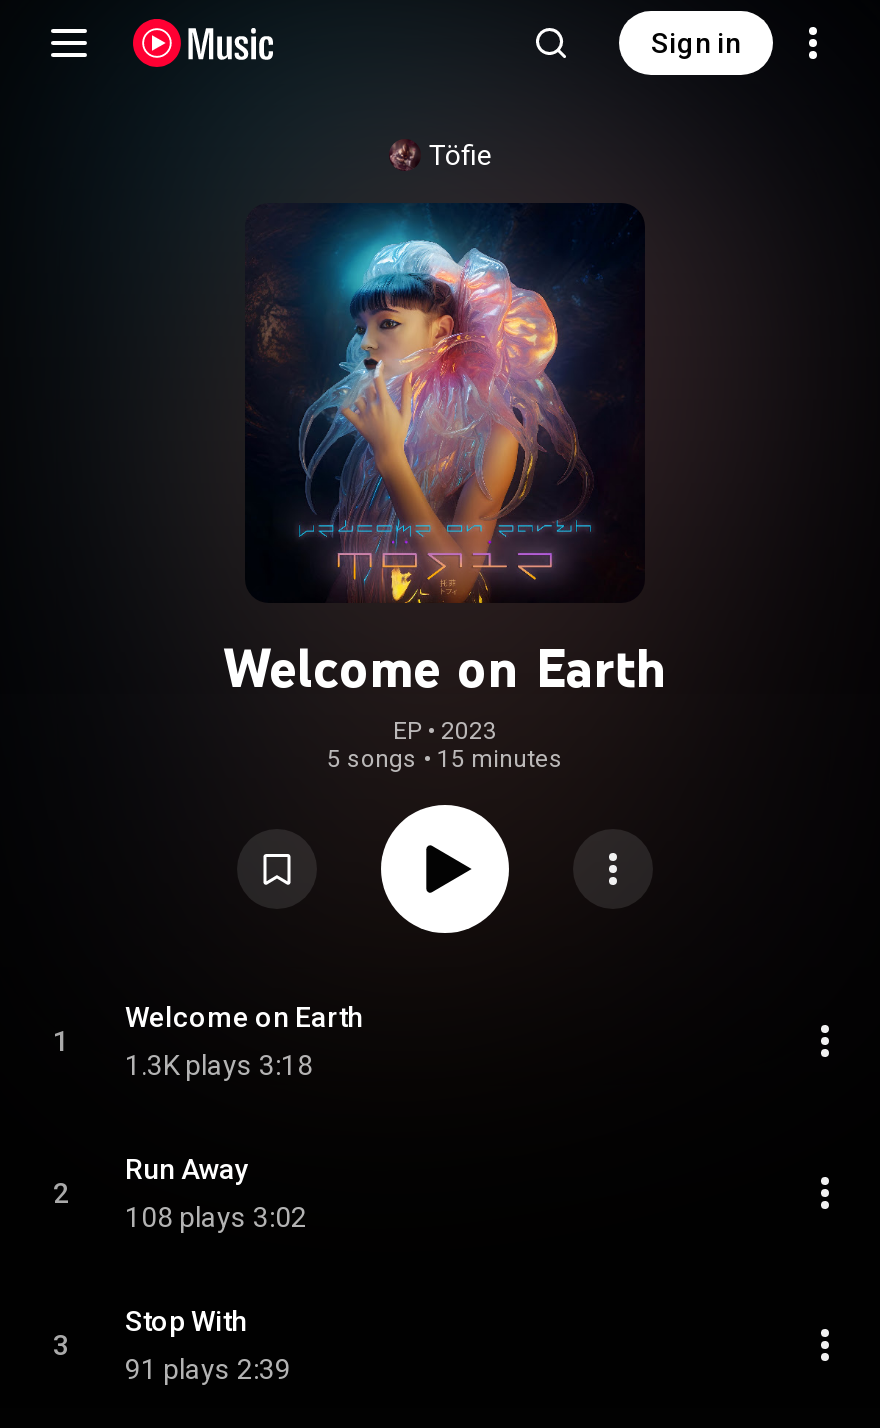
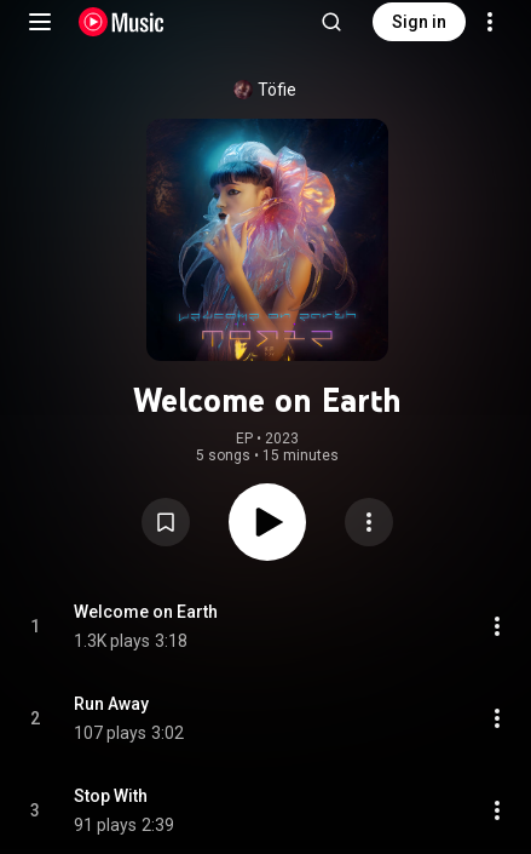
[125,1201,307,1233] 108 plays 3:02 -> [74,723,184,743] 107 plays 3:02

